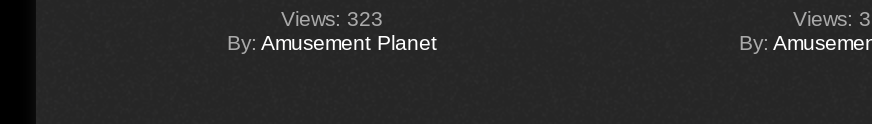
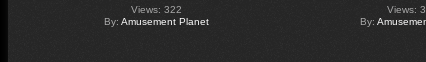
[281,7,383,29] Views: 323 -> [130,4,181,15] Views: 322

